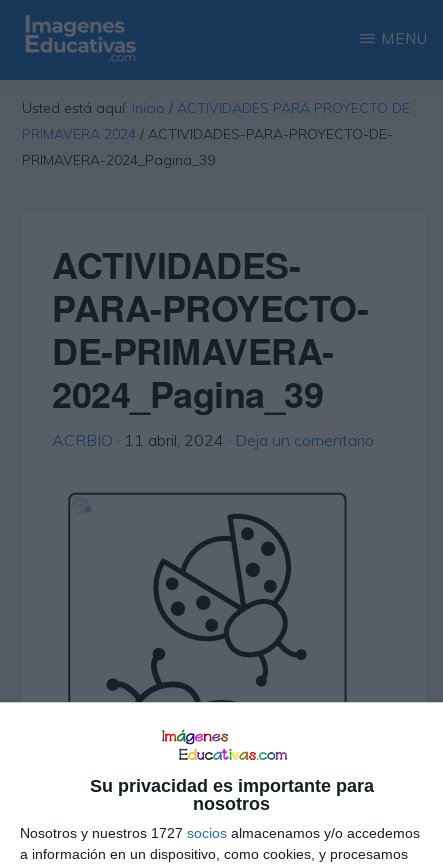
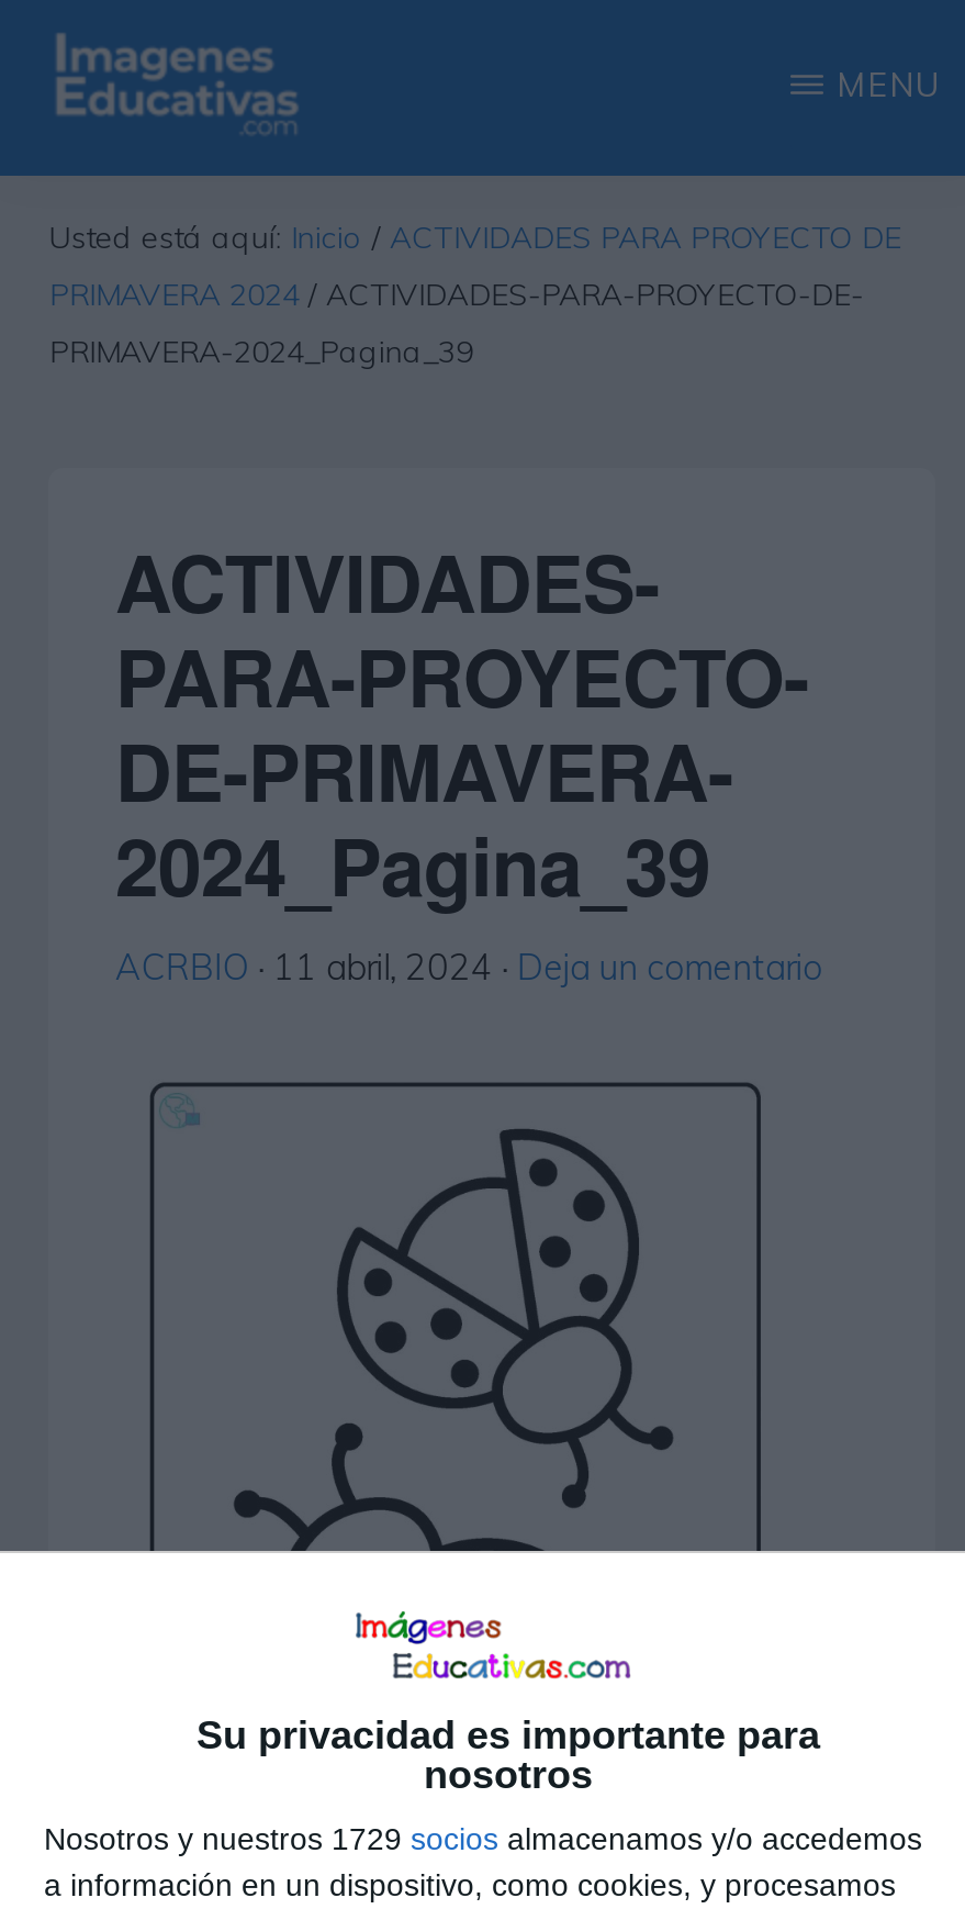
[20,825,420,841] Nosotros y nuestros 1727 socios almacenamos y/o accedemos -> [44,1821,922,1856] Nosotros y nuestros 1729 socios almacenamos y/o accedemos

